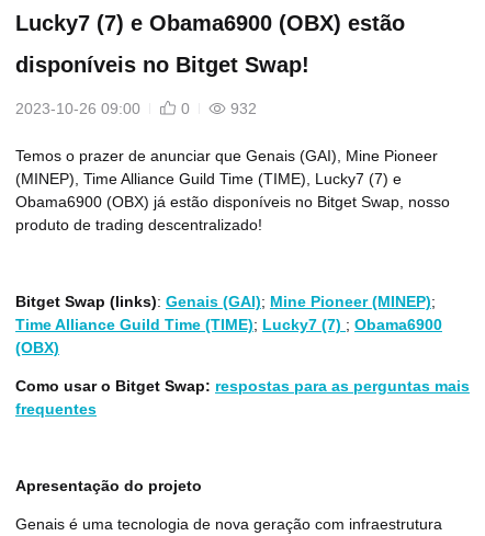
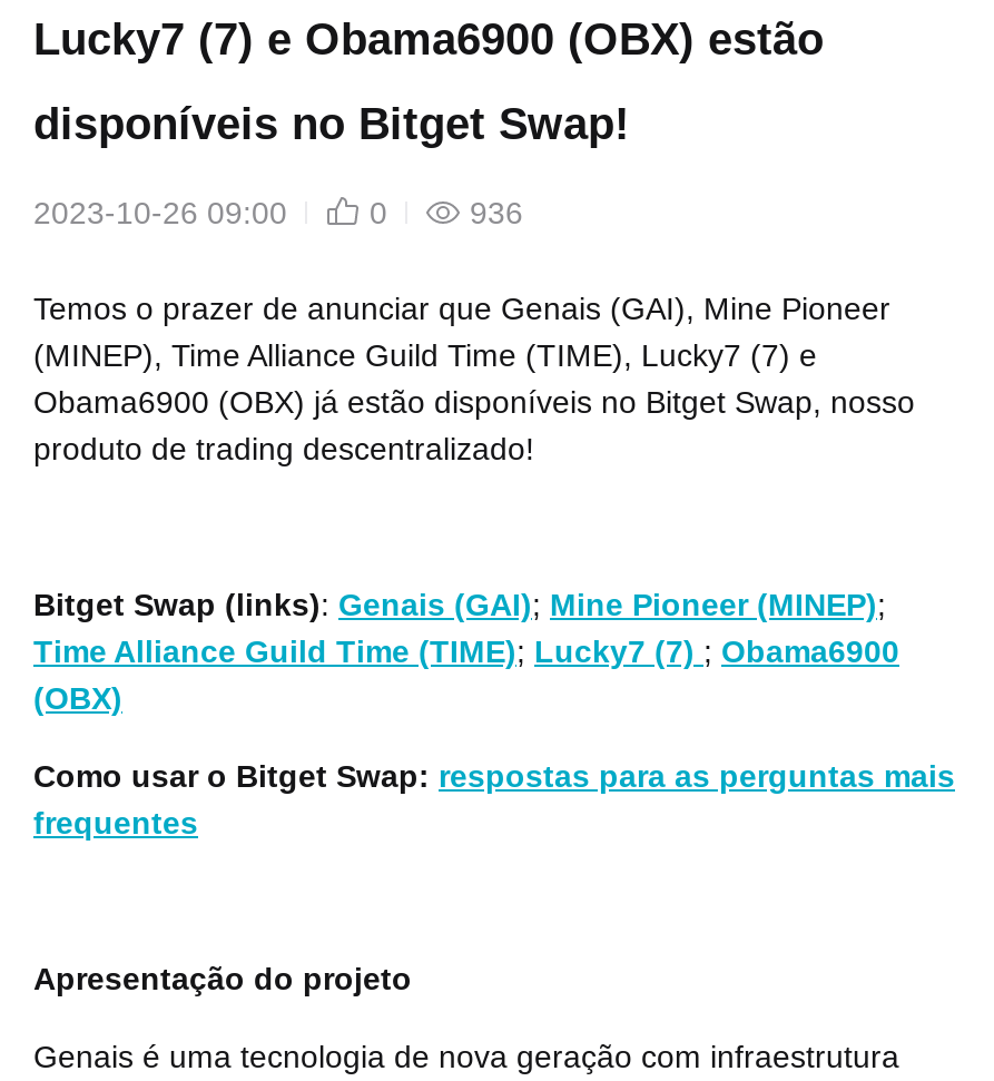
[230,100,257,117] 932 -> [470,195,523,230] 936

